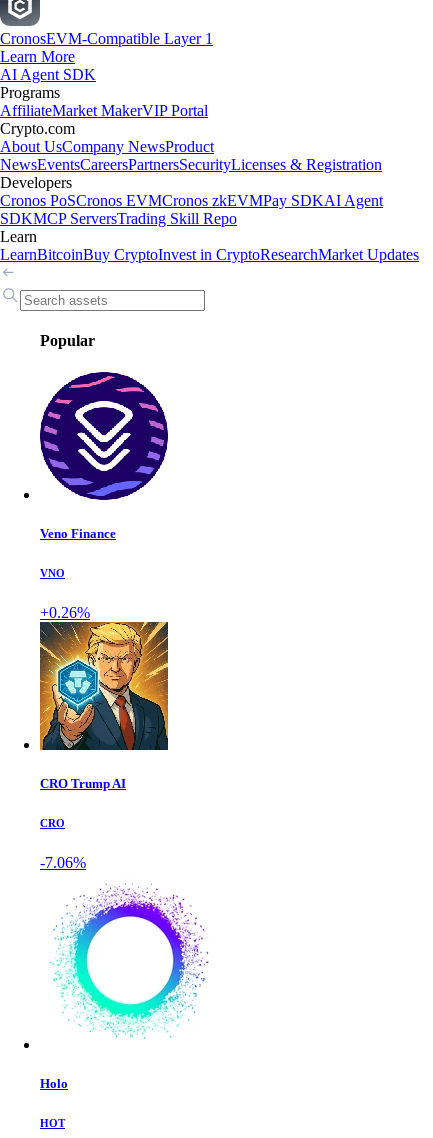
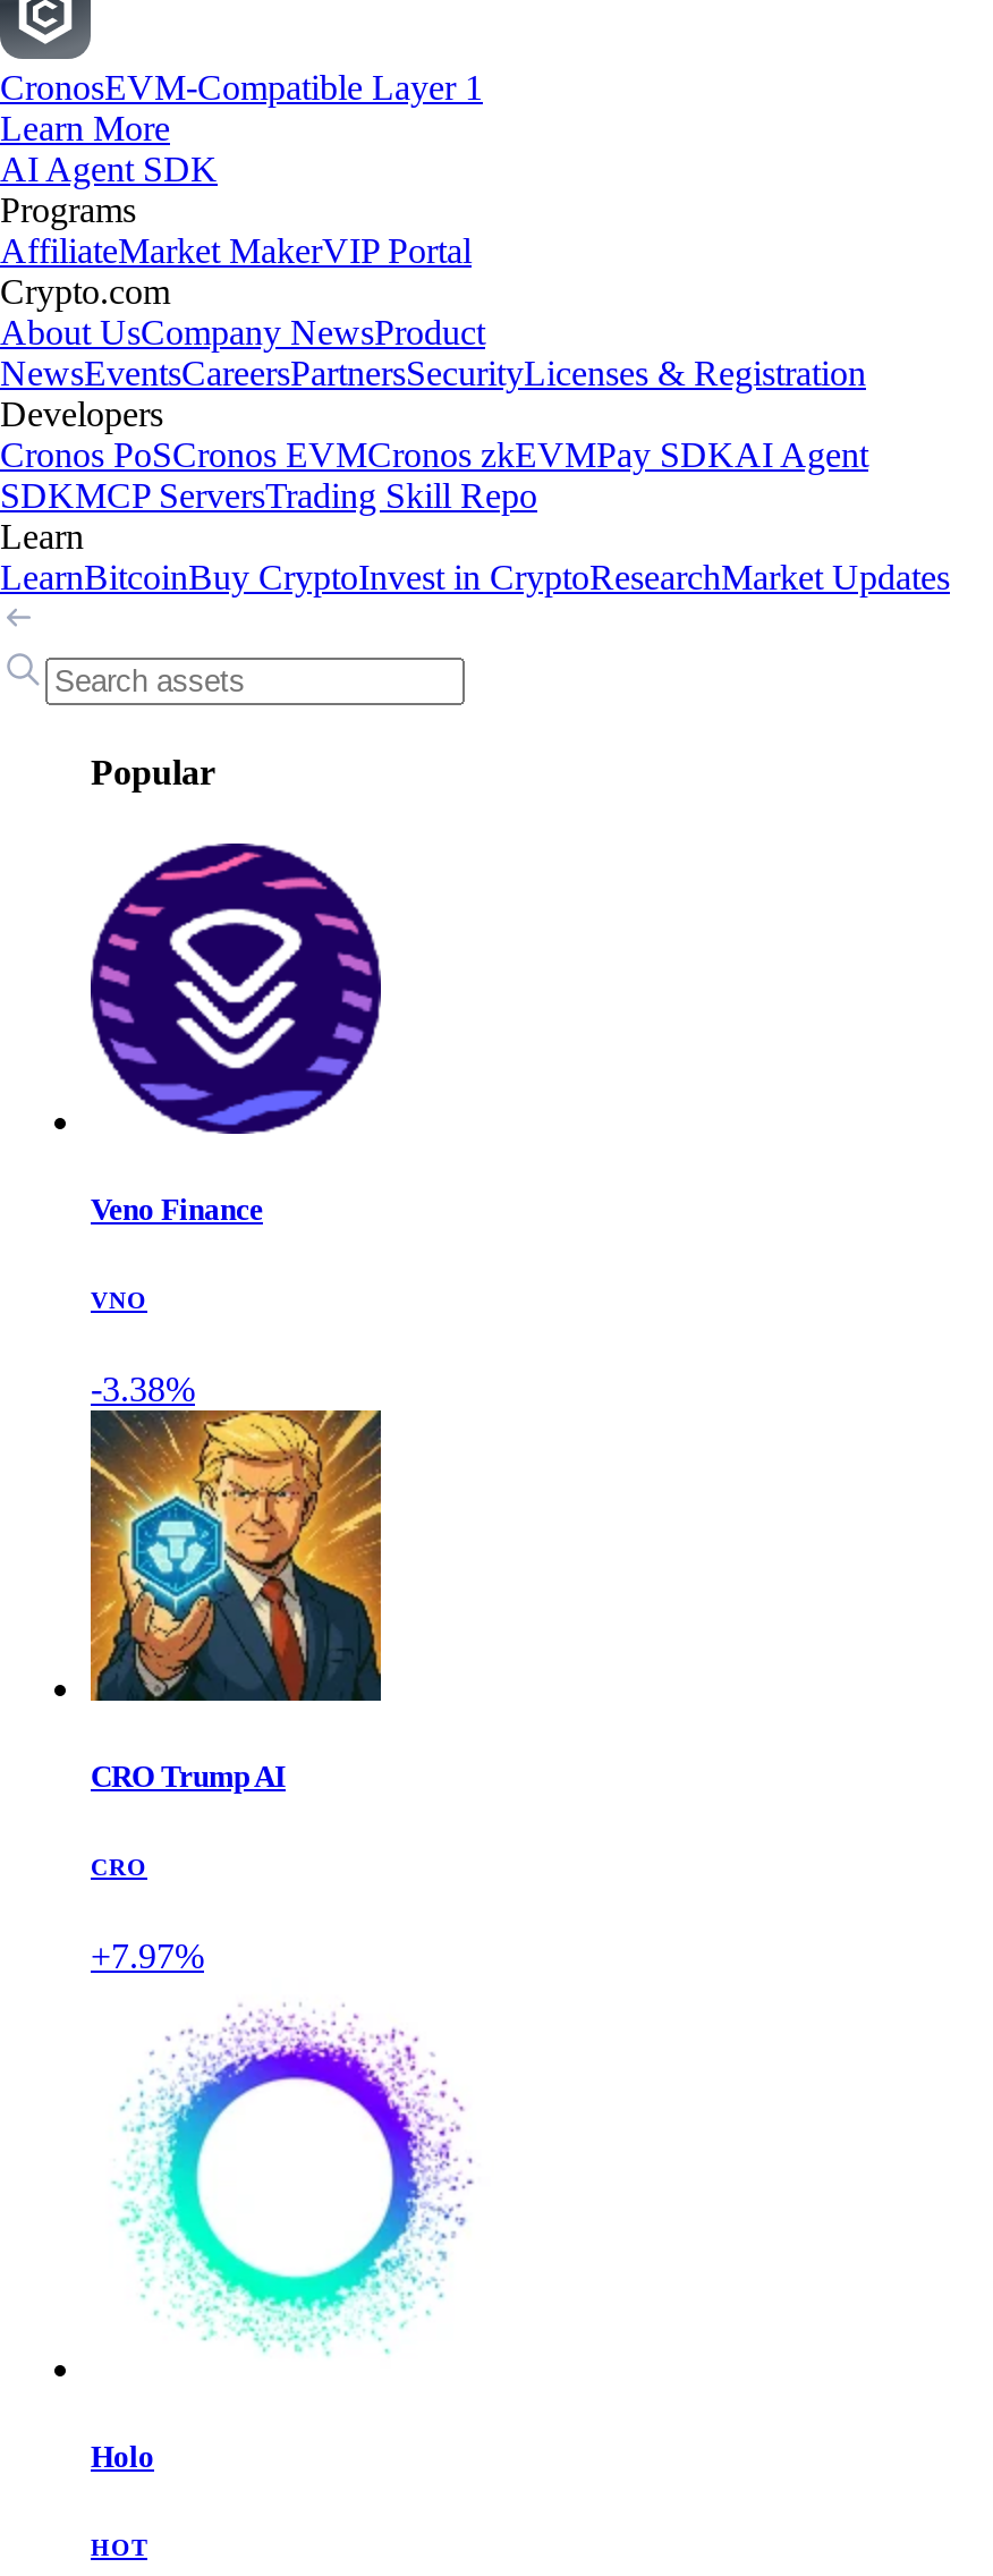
[40,604,90,621] +0.26% -> [91,1369,195,1408] -3.38%
[40,854,86,871] -7.06% -> [91,1937,204,1975] +7.97%

